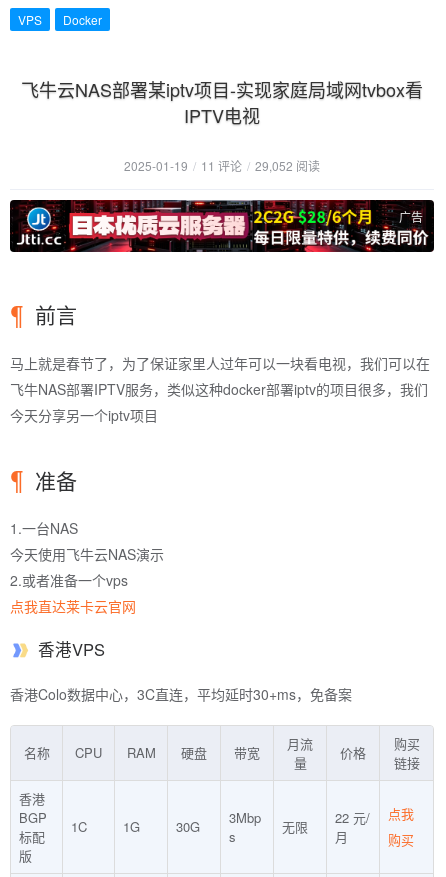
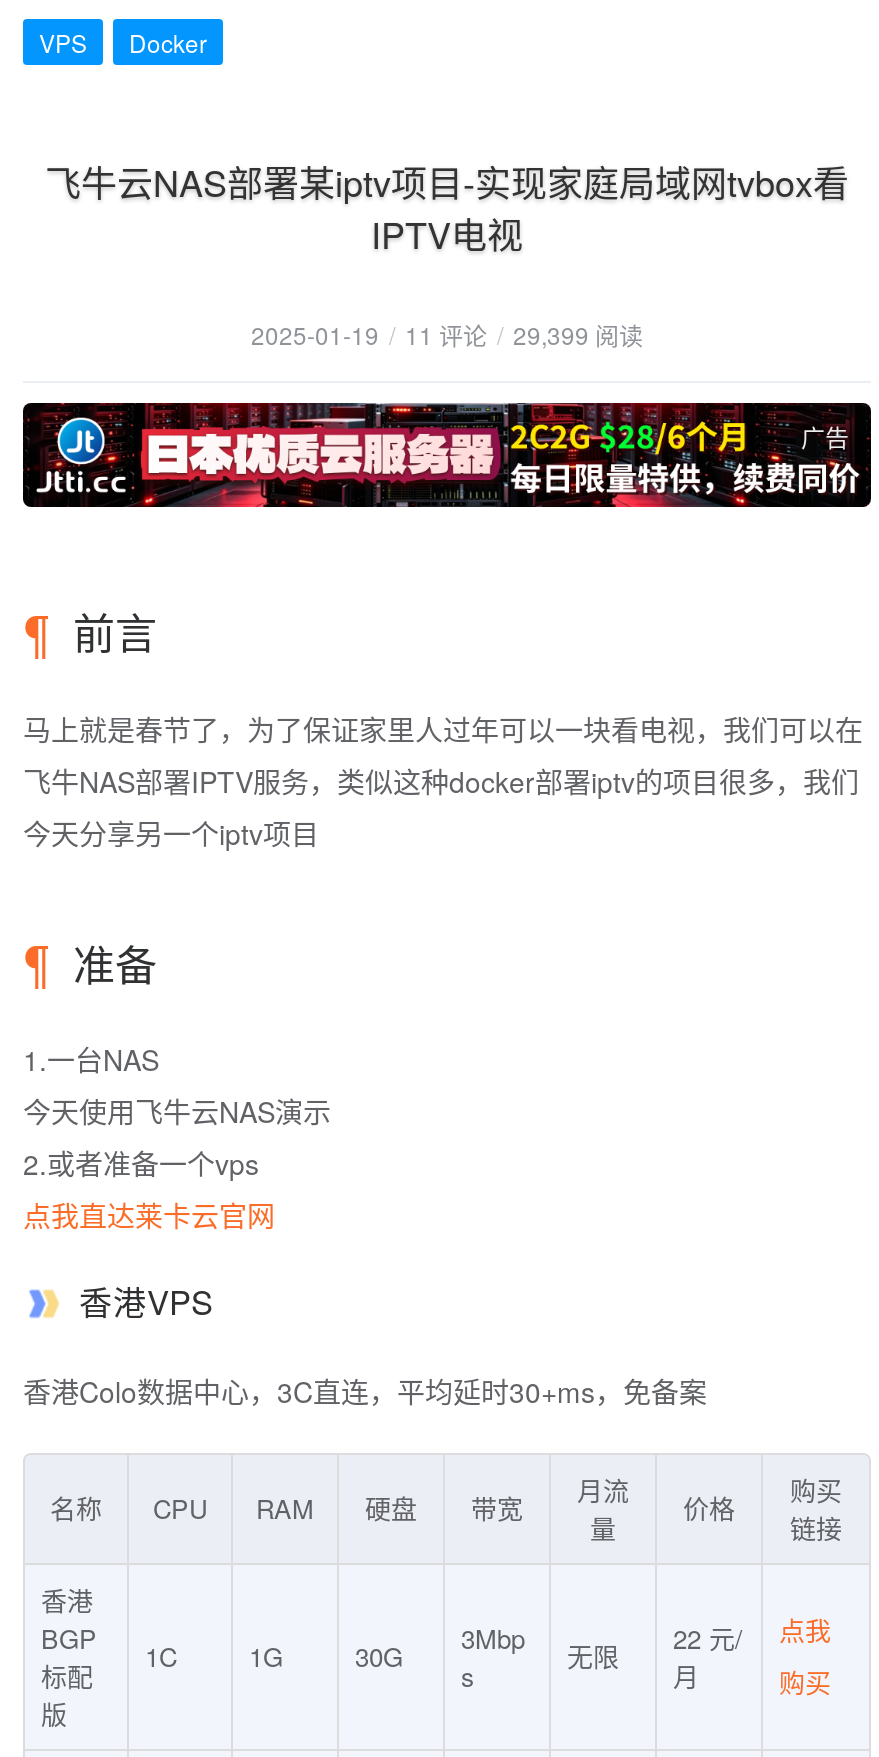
[124,157,320,174] 2025-01-19 / 11 评论 / 29,052 阅读 -> [251,317,643,351] 2025-01-19 / 11 评论 / 29,399 阅读

